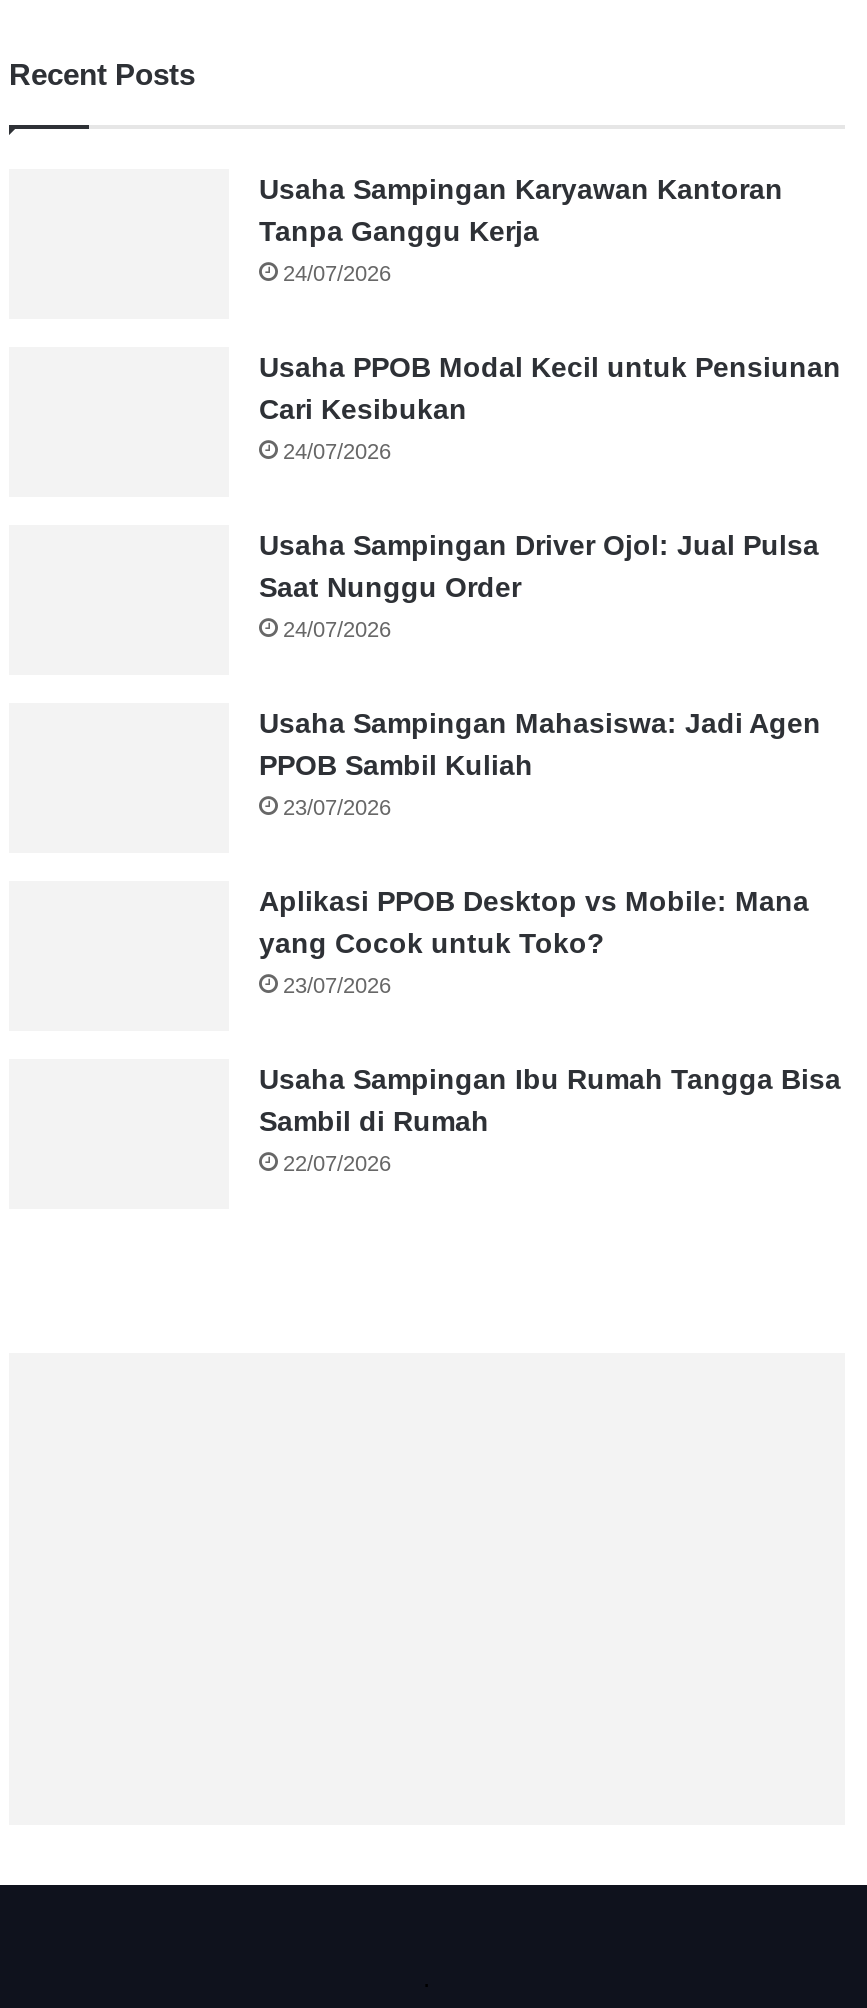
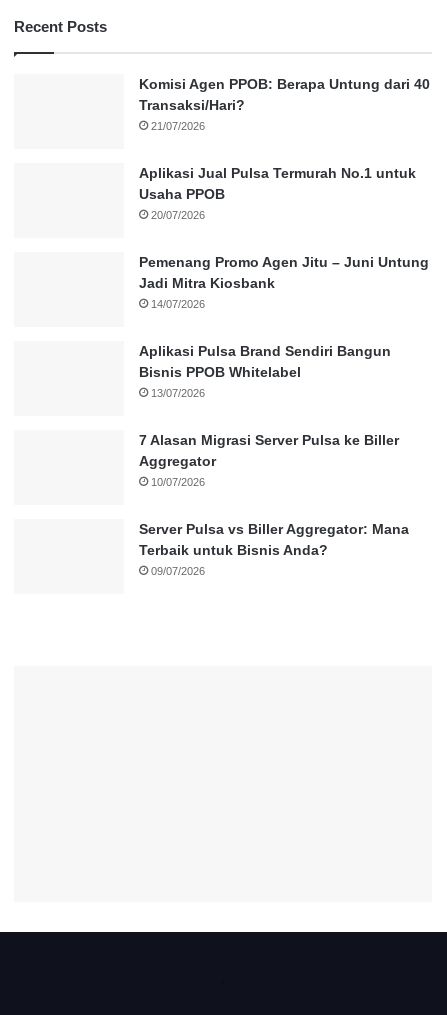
[259,173,783,285] Usaha Sampingan Karyawan Kantoran | Tanpa Ganggu Kerja | 24/07/2026 -> [139,76,430,132] Komisi Agen PPOB: Berapa Untung dari 40 | Transaksi/Hari? | 21/07/2026
[259,351,841,463] Usaha PPOB Modal Kecil untuk Pensiunan | Cari Kesibukan | 24/07/2026 -> [139,165,416,221] Aplikasi Jual Pulsa Termurah No.1 untuk | Usaha PPOB | 20/07/2026
[259,529,819,641] Usaha Sampingan Driver Ojol: Jual Pulsa | Saat Nunggu Order | 24/07/2026 -> [139,254,429,310] Pemenang Promo Agen Jitu – Juni Untung | Jadi Mitra Kiosbank | 14/07/2026
[259,707,821,819] Usaha Sampingan Mahasiswa: Jadi Agen | PPOB Sambil Kuliah | 23/07/2026 -> [139,343,391,399] Aplikasi Pulsa Brand Sendiri Bangun | Bisnis PPOB Whitelabel | 13/07/2026
[259,885,809,997] Aplikasi PPOB Desktop vs Mobile: Mana | yang Cocok untuk Toko? | 23/07/2026 -> [139,432,399,488] 7 Alasan Migrasi Server Pulsa ke Biller | Aggregator | 10/07/2026
[259,1063,841,1175] Usaha Sampingan Ibu Rumah Tangga Bisa | Sambil di Rumah | 22/07/2026 -> [139,521,409,577] Server Pulsa vs Biller Aggregator: Mana | Terbaik untuk Bisnis Anda? | 09/07/2026

